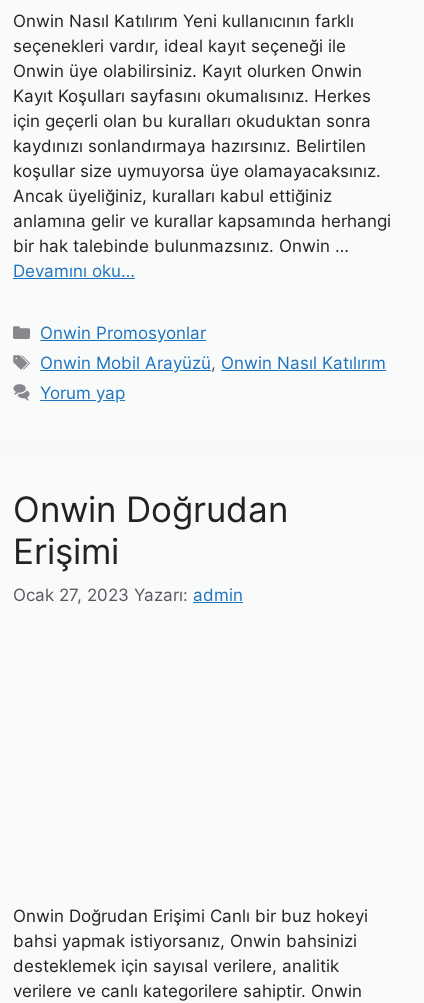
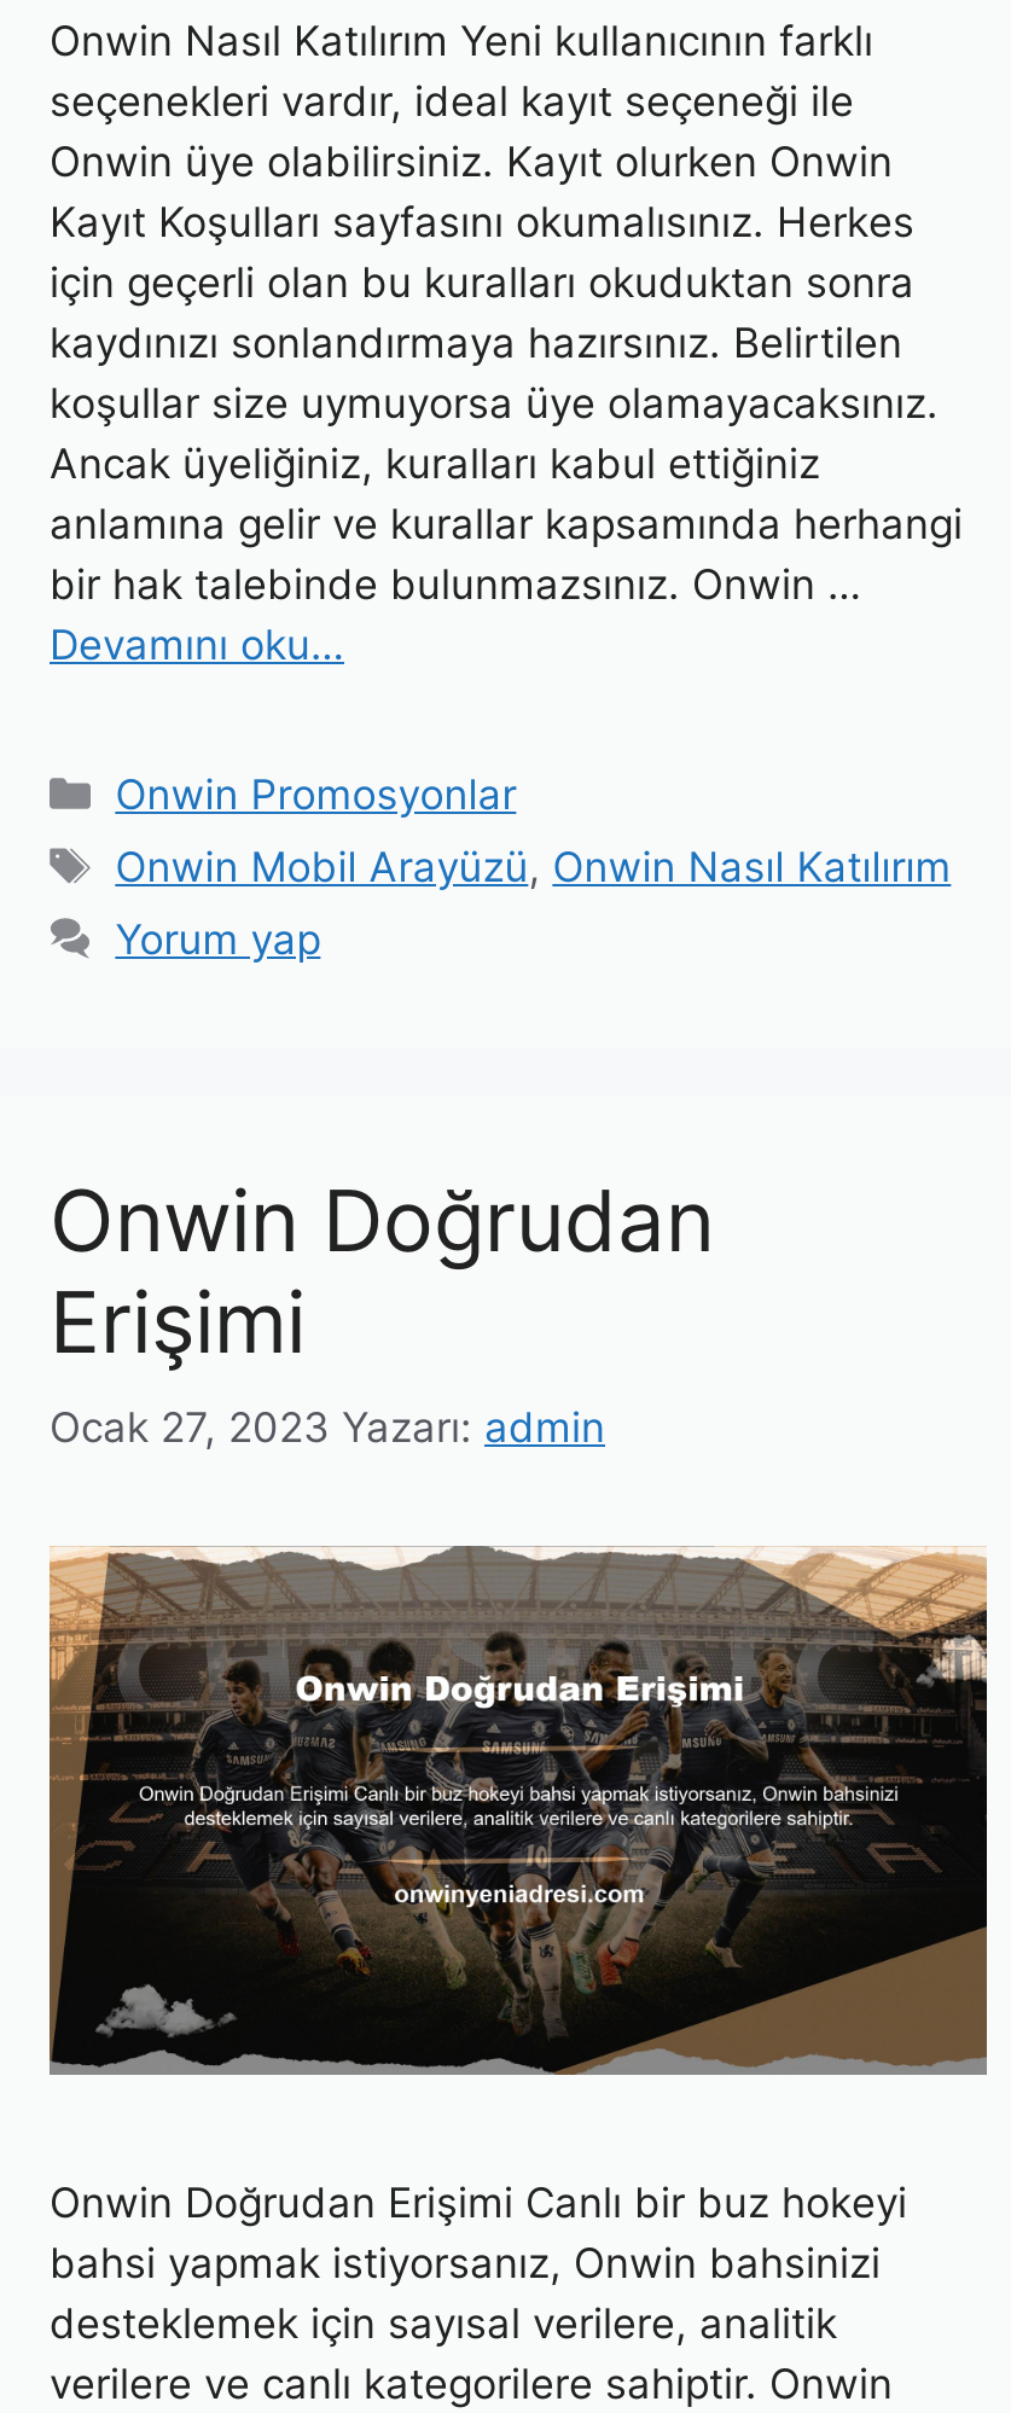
none -> [47,1543,989,2077] [image]

